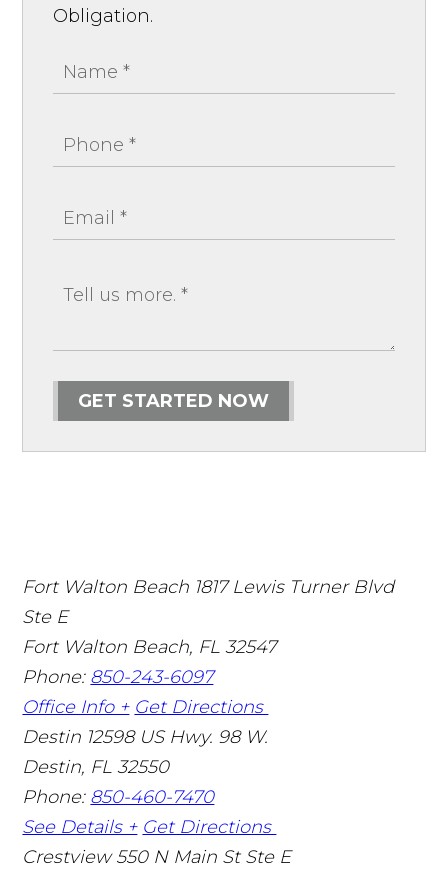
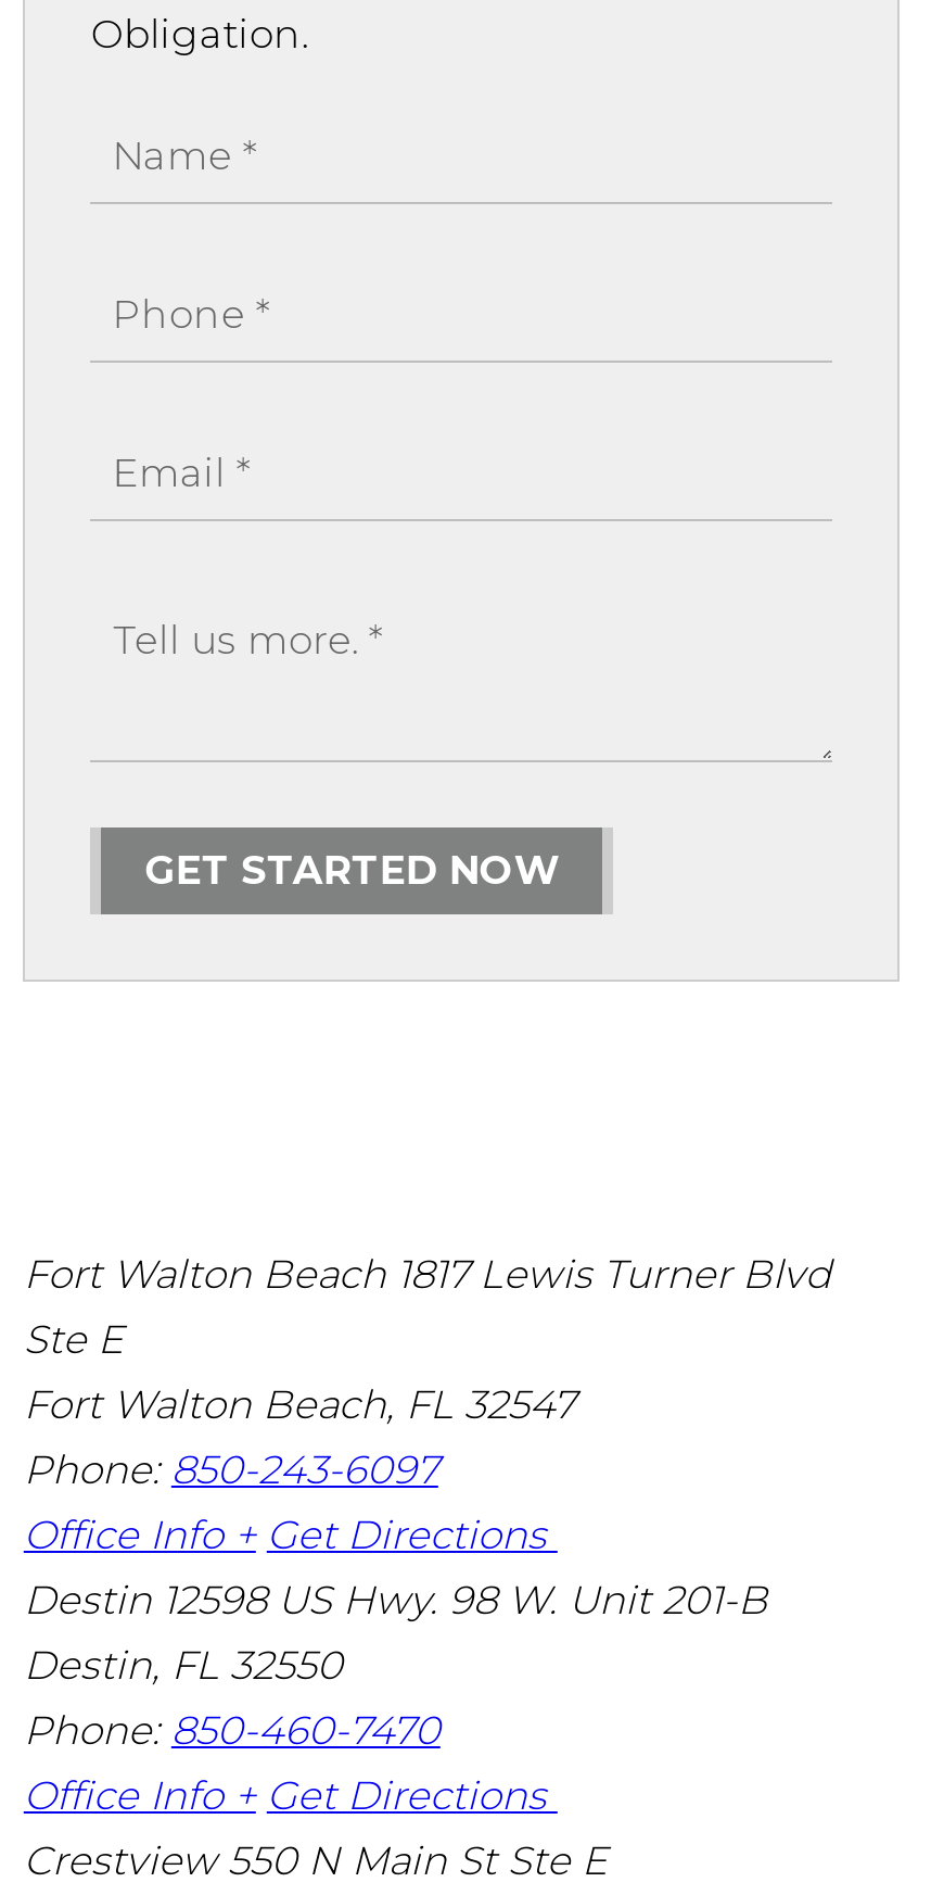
[22,726,268,748] Destin 12598 US Hwy. 98 W. -> [24,1577,768,1624] Destin 12598 US Hwy. 98 W. Unit 201-B
[22,816,276,838] See Details + Get Directions -> [24,1772,558,1820] Office Info + Get Directions

